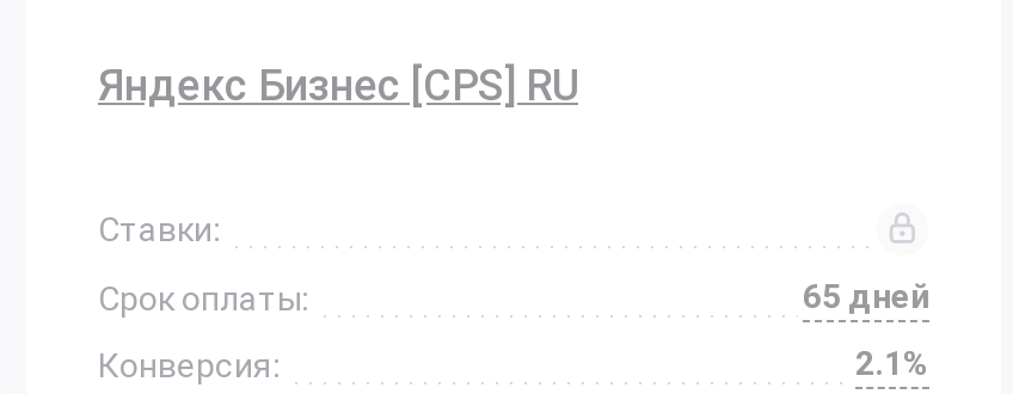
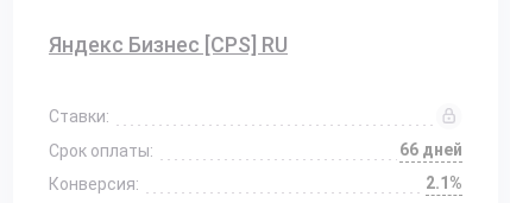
[803,277,929,315] 65 дней -> [399,140,462,159] 66 дней

